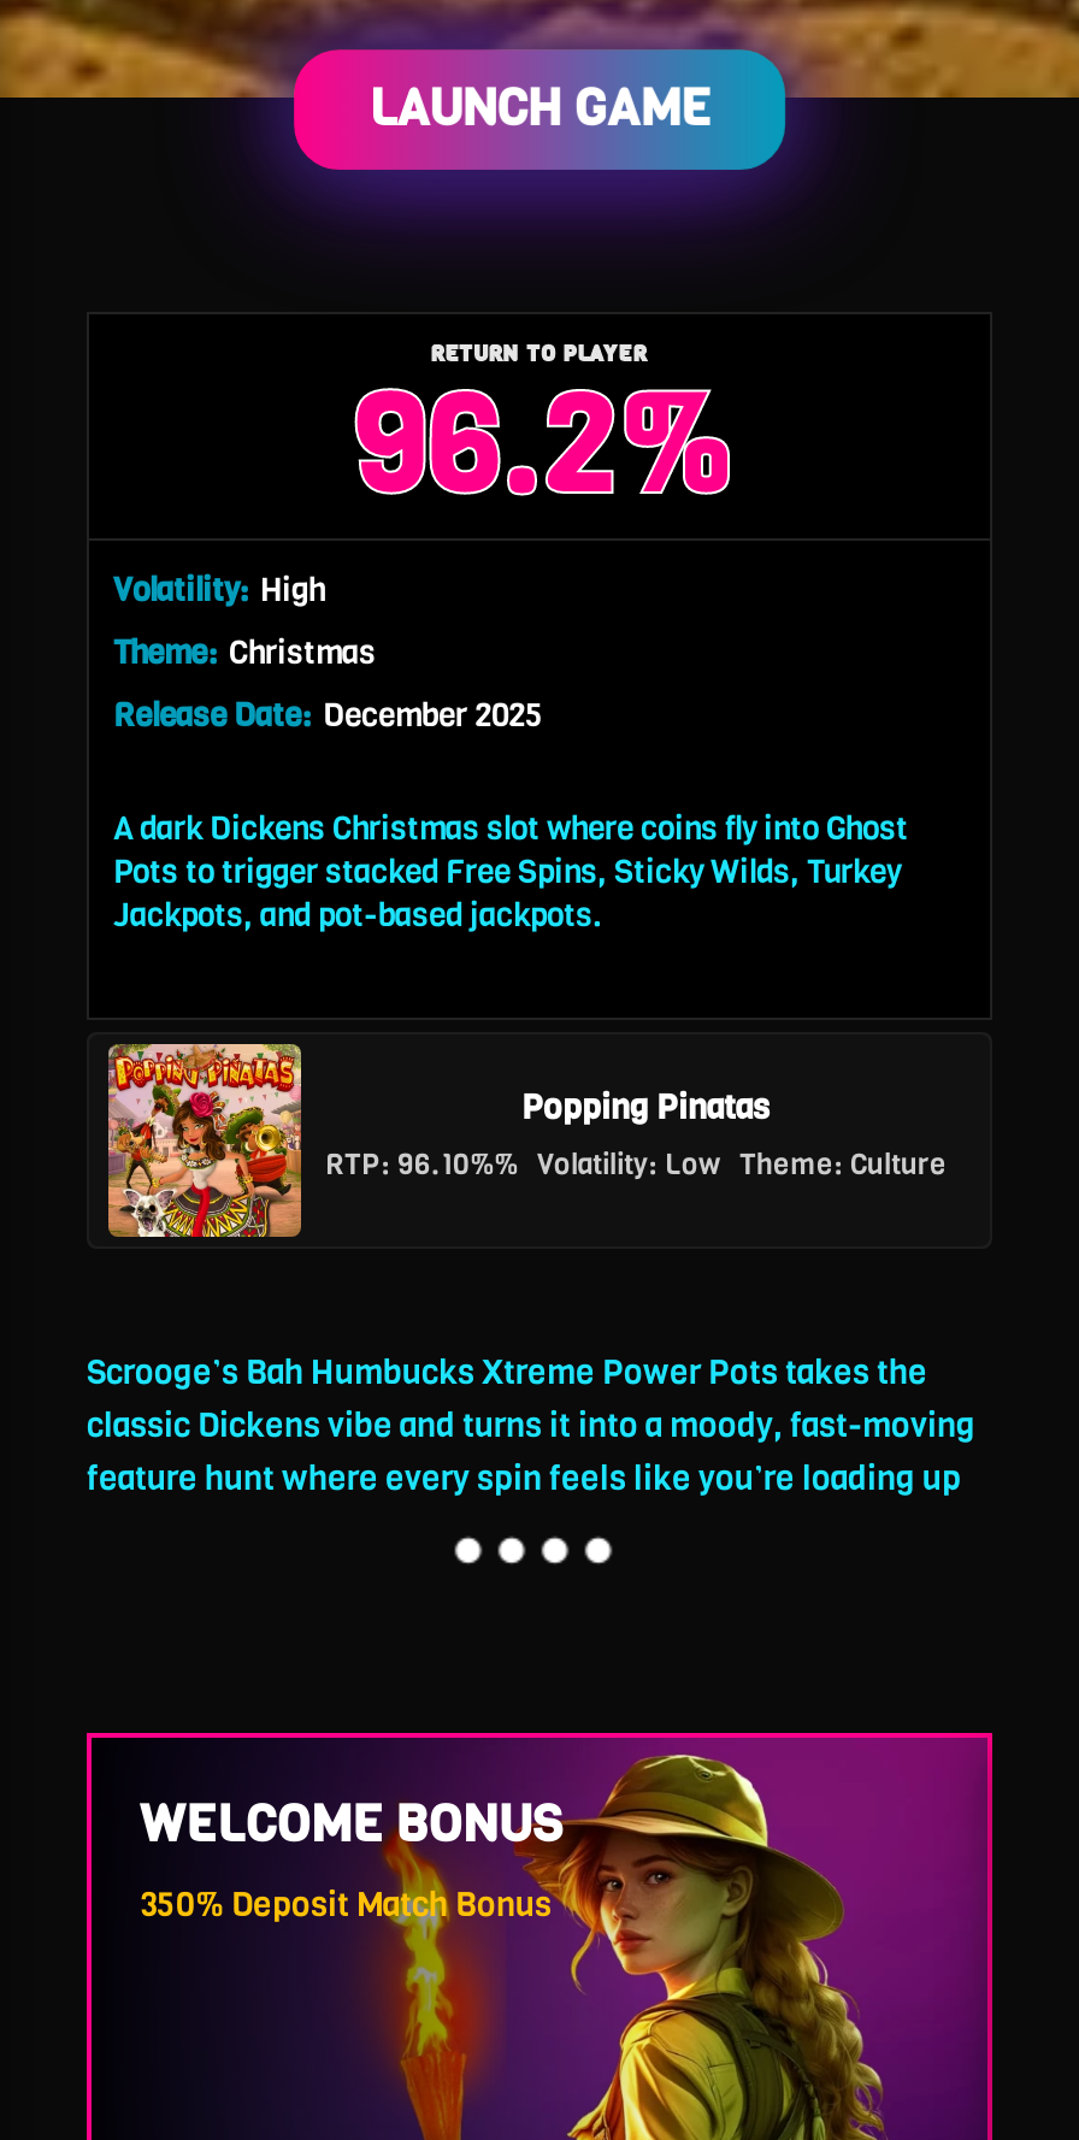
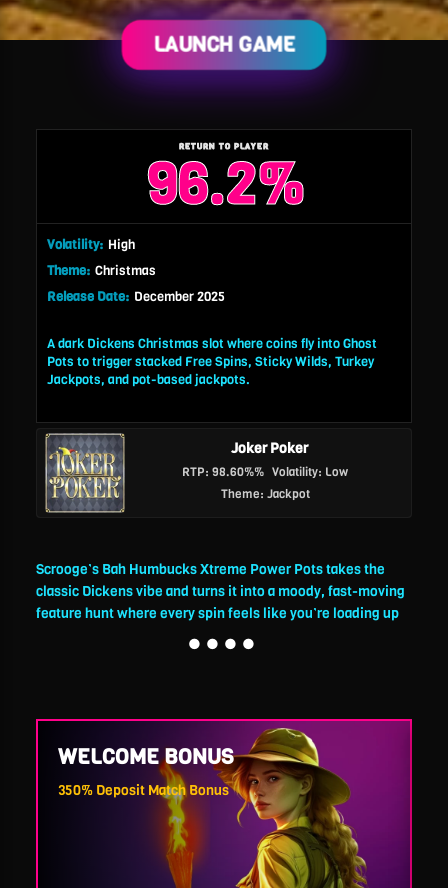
[106,1043,303,1238] [image] -> [45,433,125,514] [image]
[325,1086,947,1185] Popping Pinatas | RTP: 96.10%% Volatility: Low Theme: Culture -> [182,439,348,502] Joker Poker | RTP: 98.60%% Volatility: Low | Theme: Jackpot

